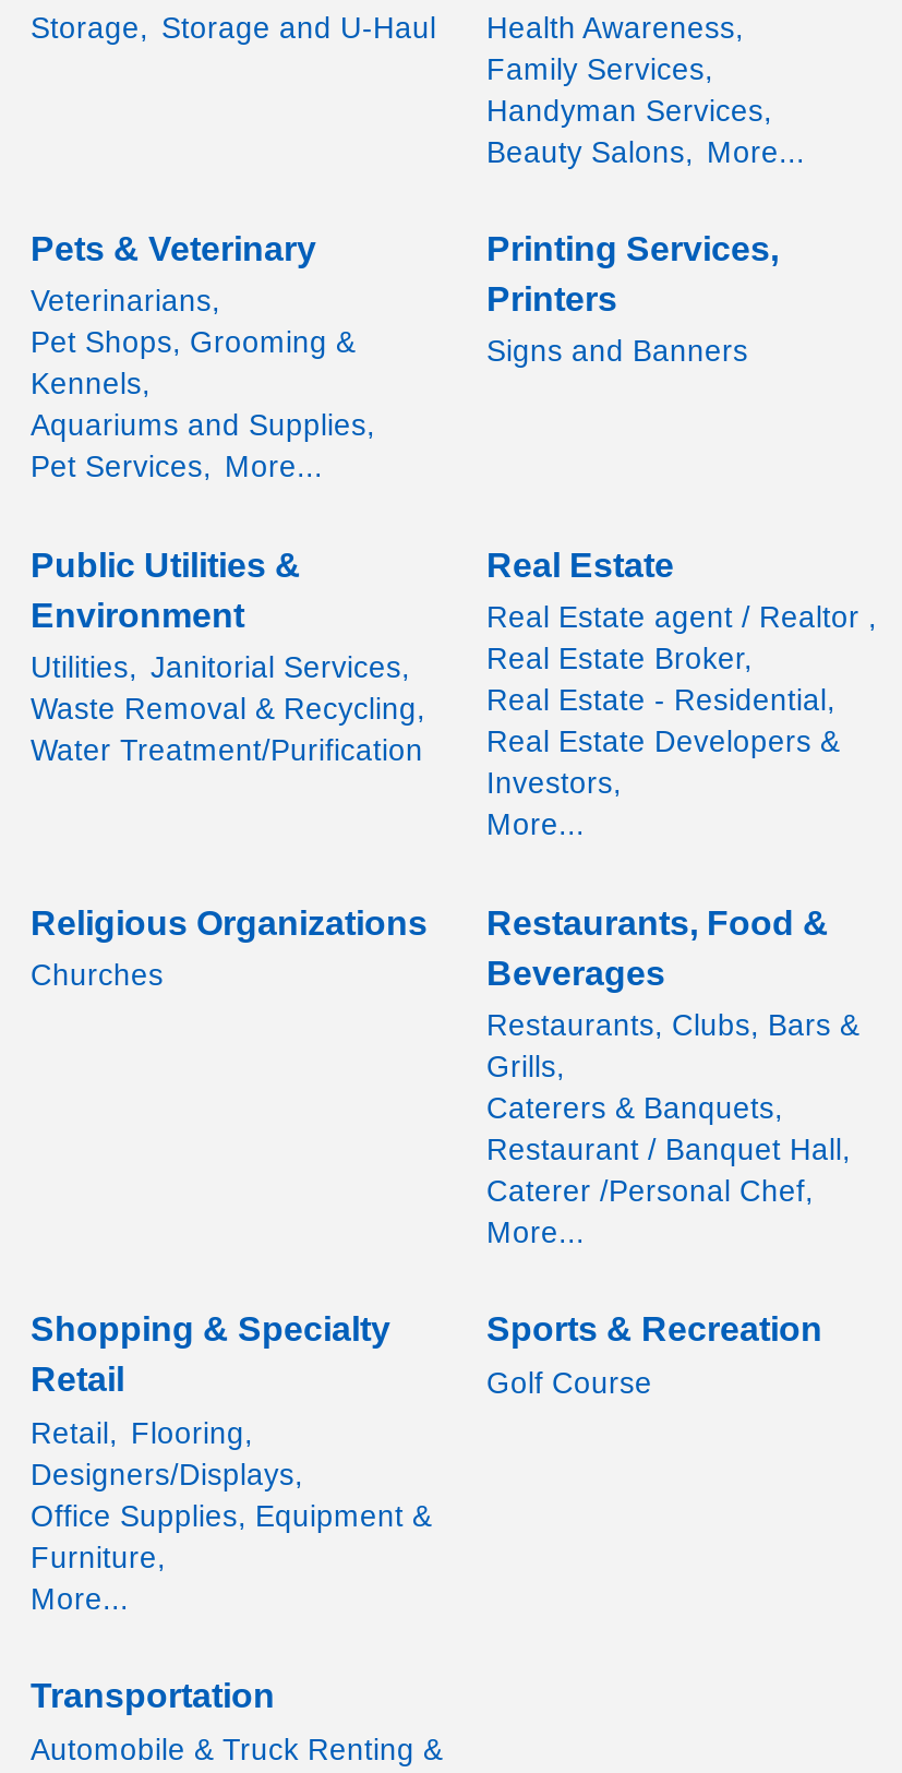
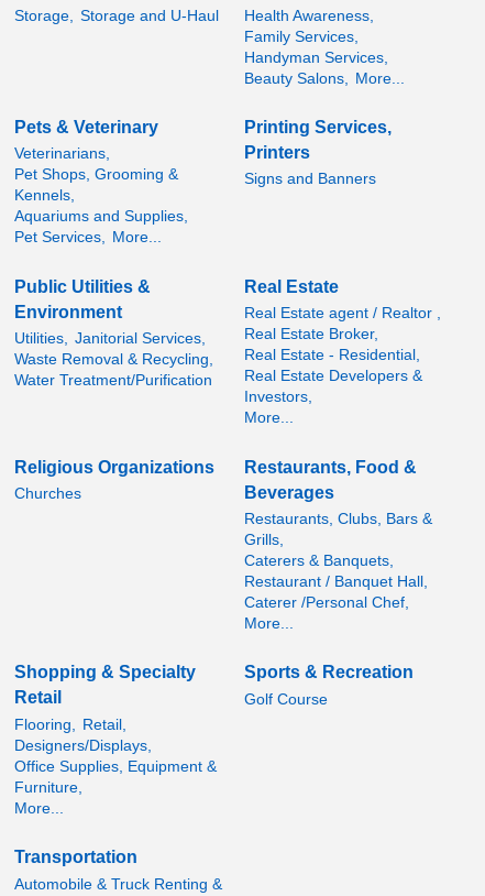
[31,1417,253,1450] Retail, Flooring, -> [14,716,126,733] Flooring, Retail,

